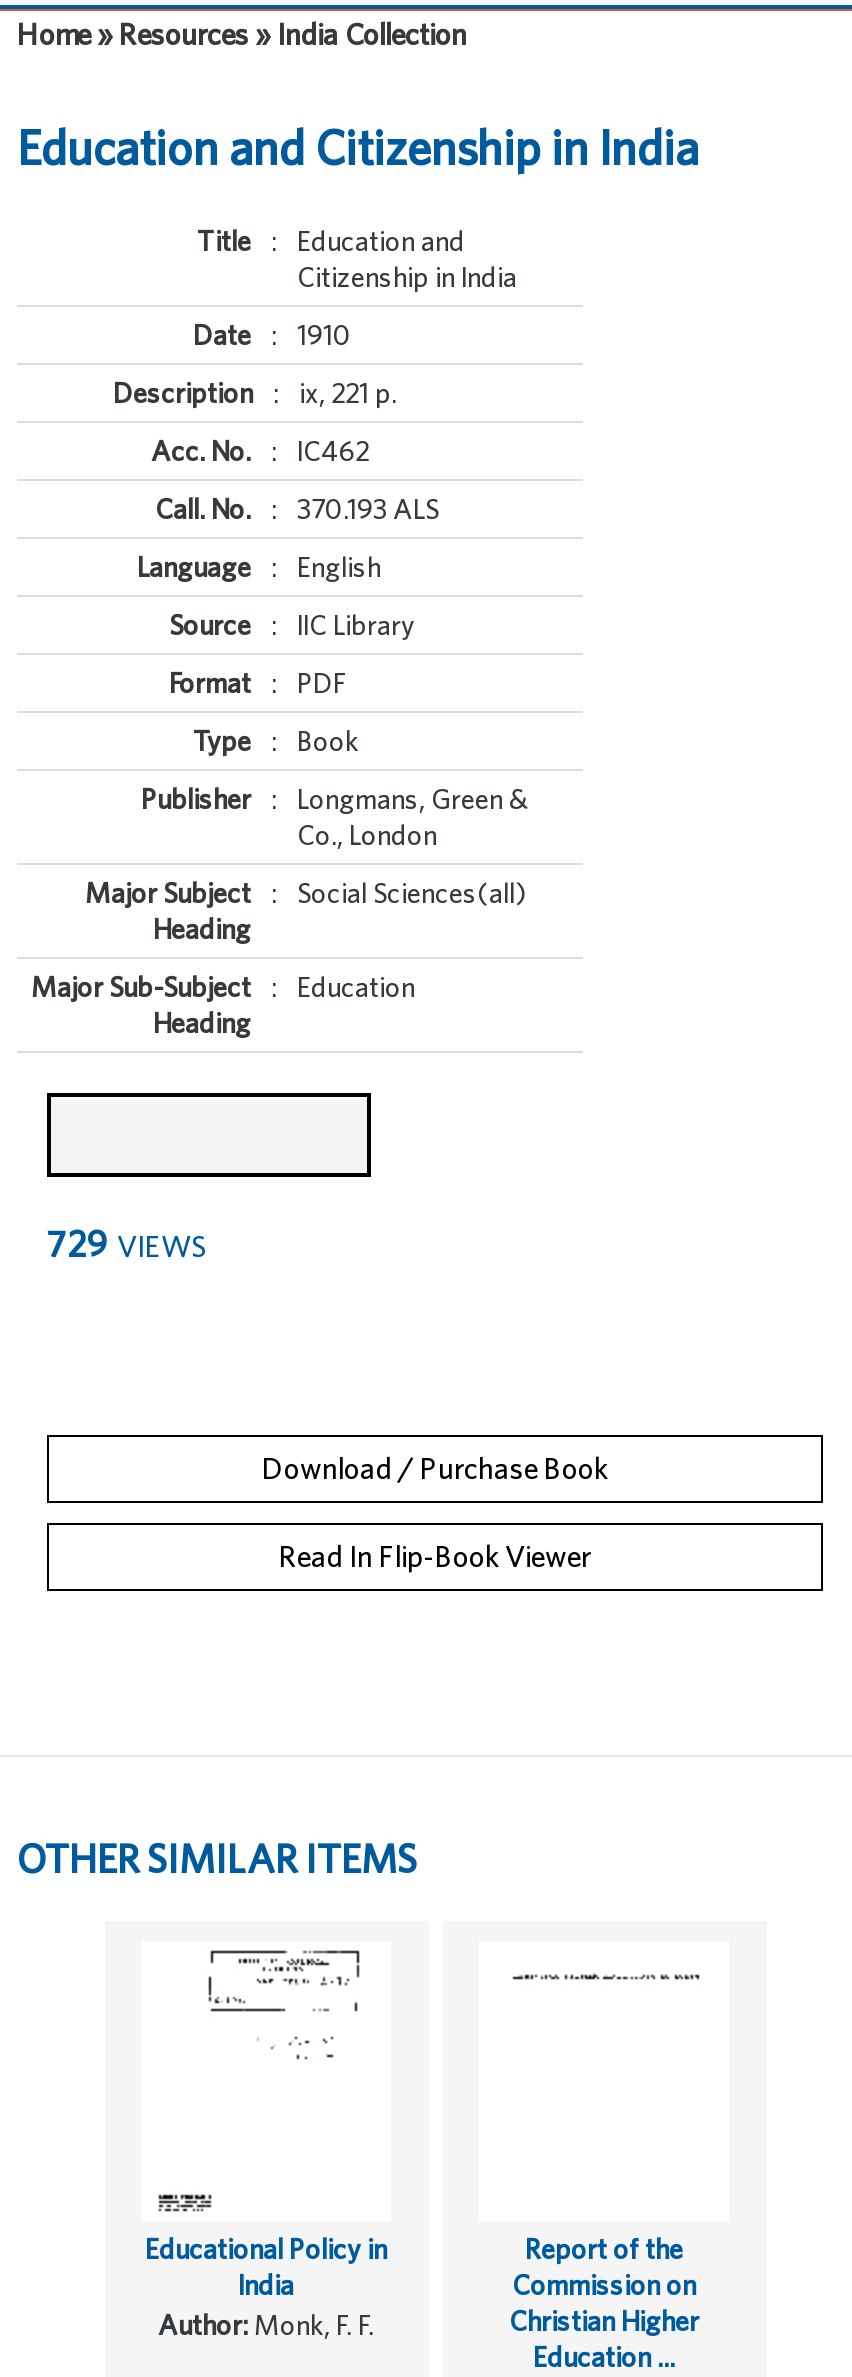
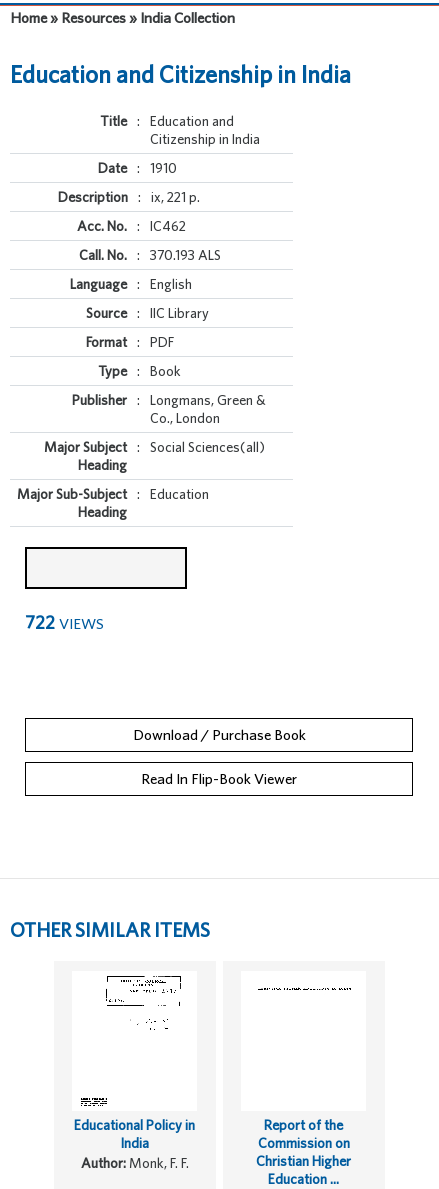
[47,1223,207,1265] 729 VIEWS -> [25,612,104,633] 722 VIEWS

